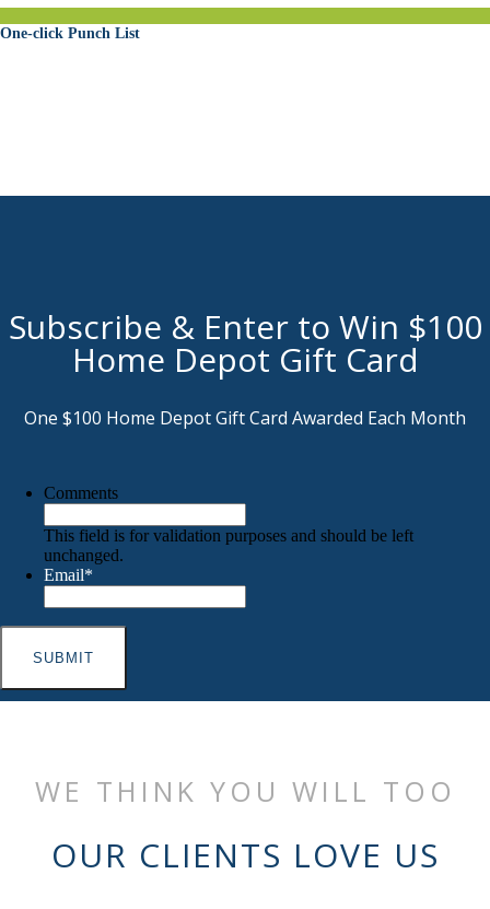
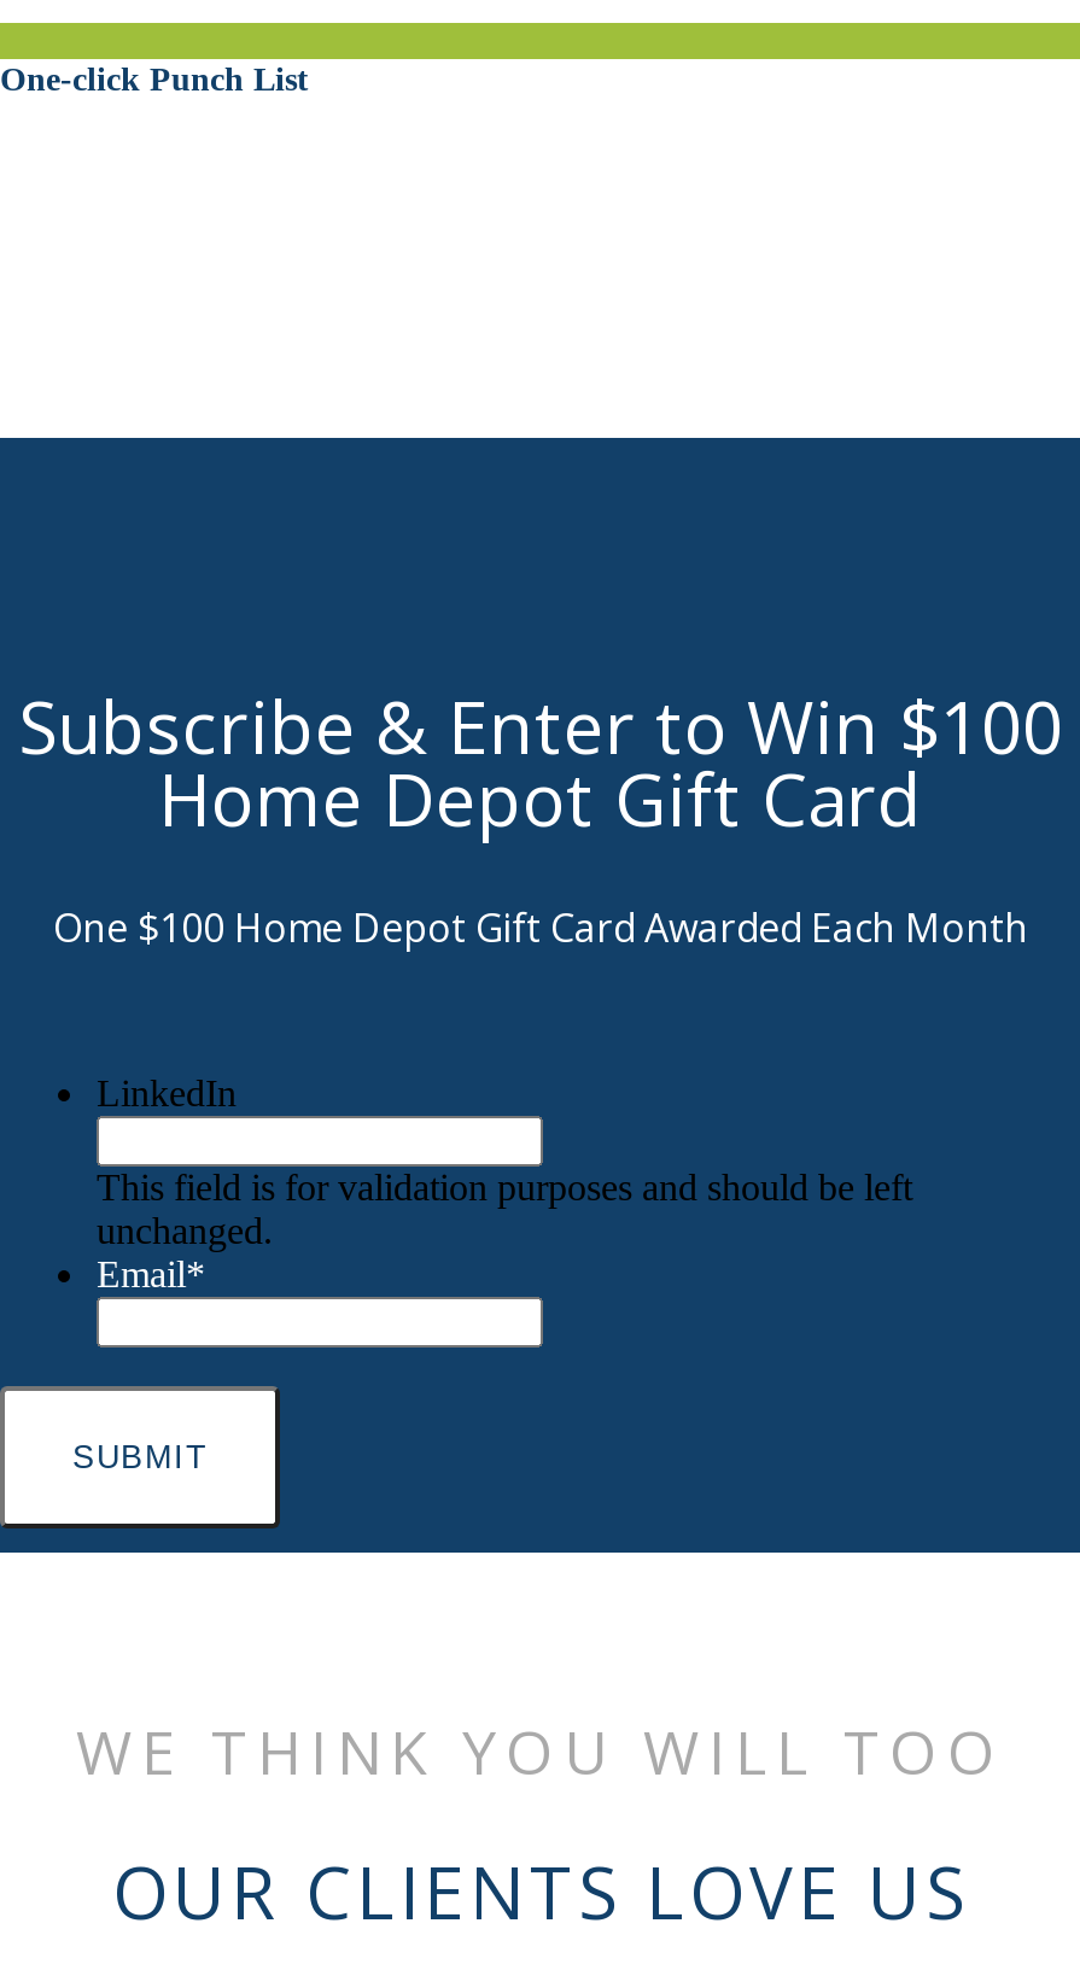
[44,483,118,502] Comments -> [97,1072,237,1113] LinkedIn

